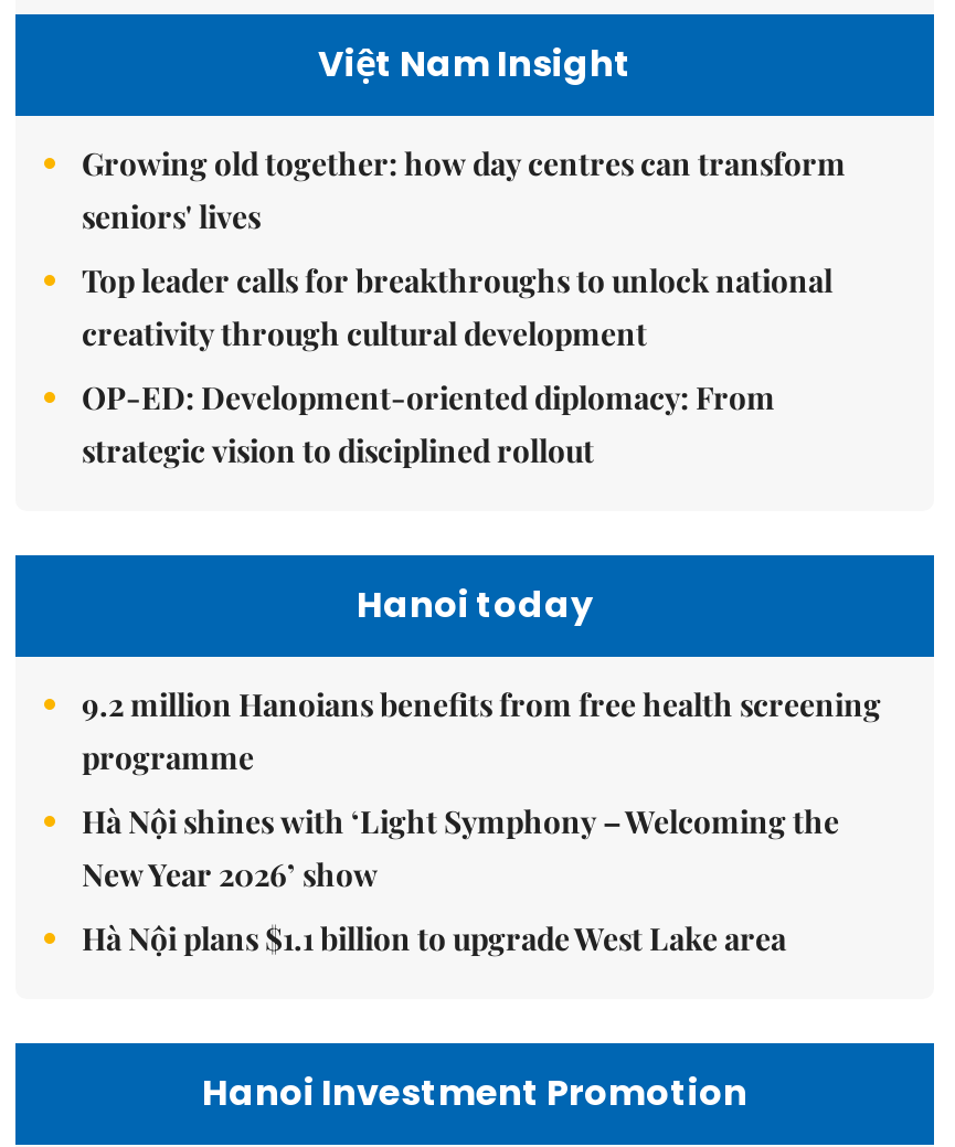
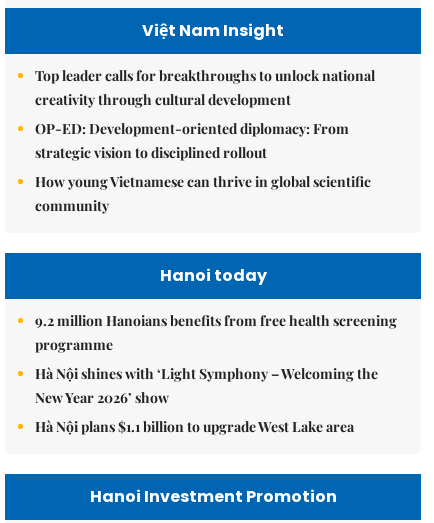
[82,142,846,237] Growing old together: how day centres can transform | seniors' lives -> none
moved [82,259,832,471] -> [35,66,375,162]: Top leader calls for breakthroughs to unlock national | creativity through cultural development | OP-ED: Development-oriented diplomacy: From | strategic vision to disciplined rollout
none -> [35,172,371,215] How young Vietnamese can thrive in global scientific | community

